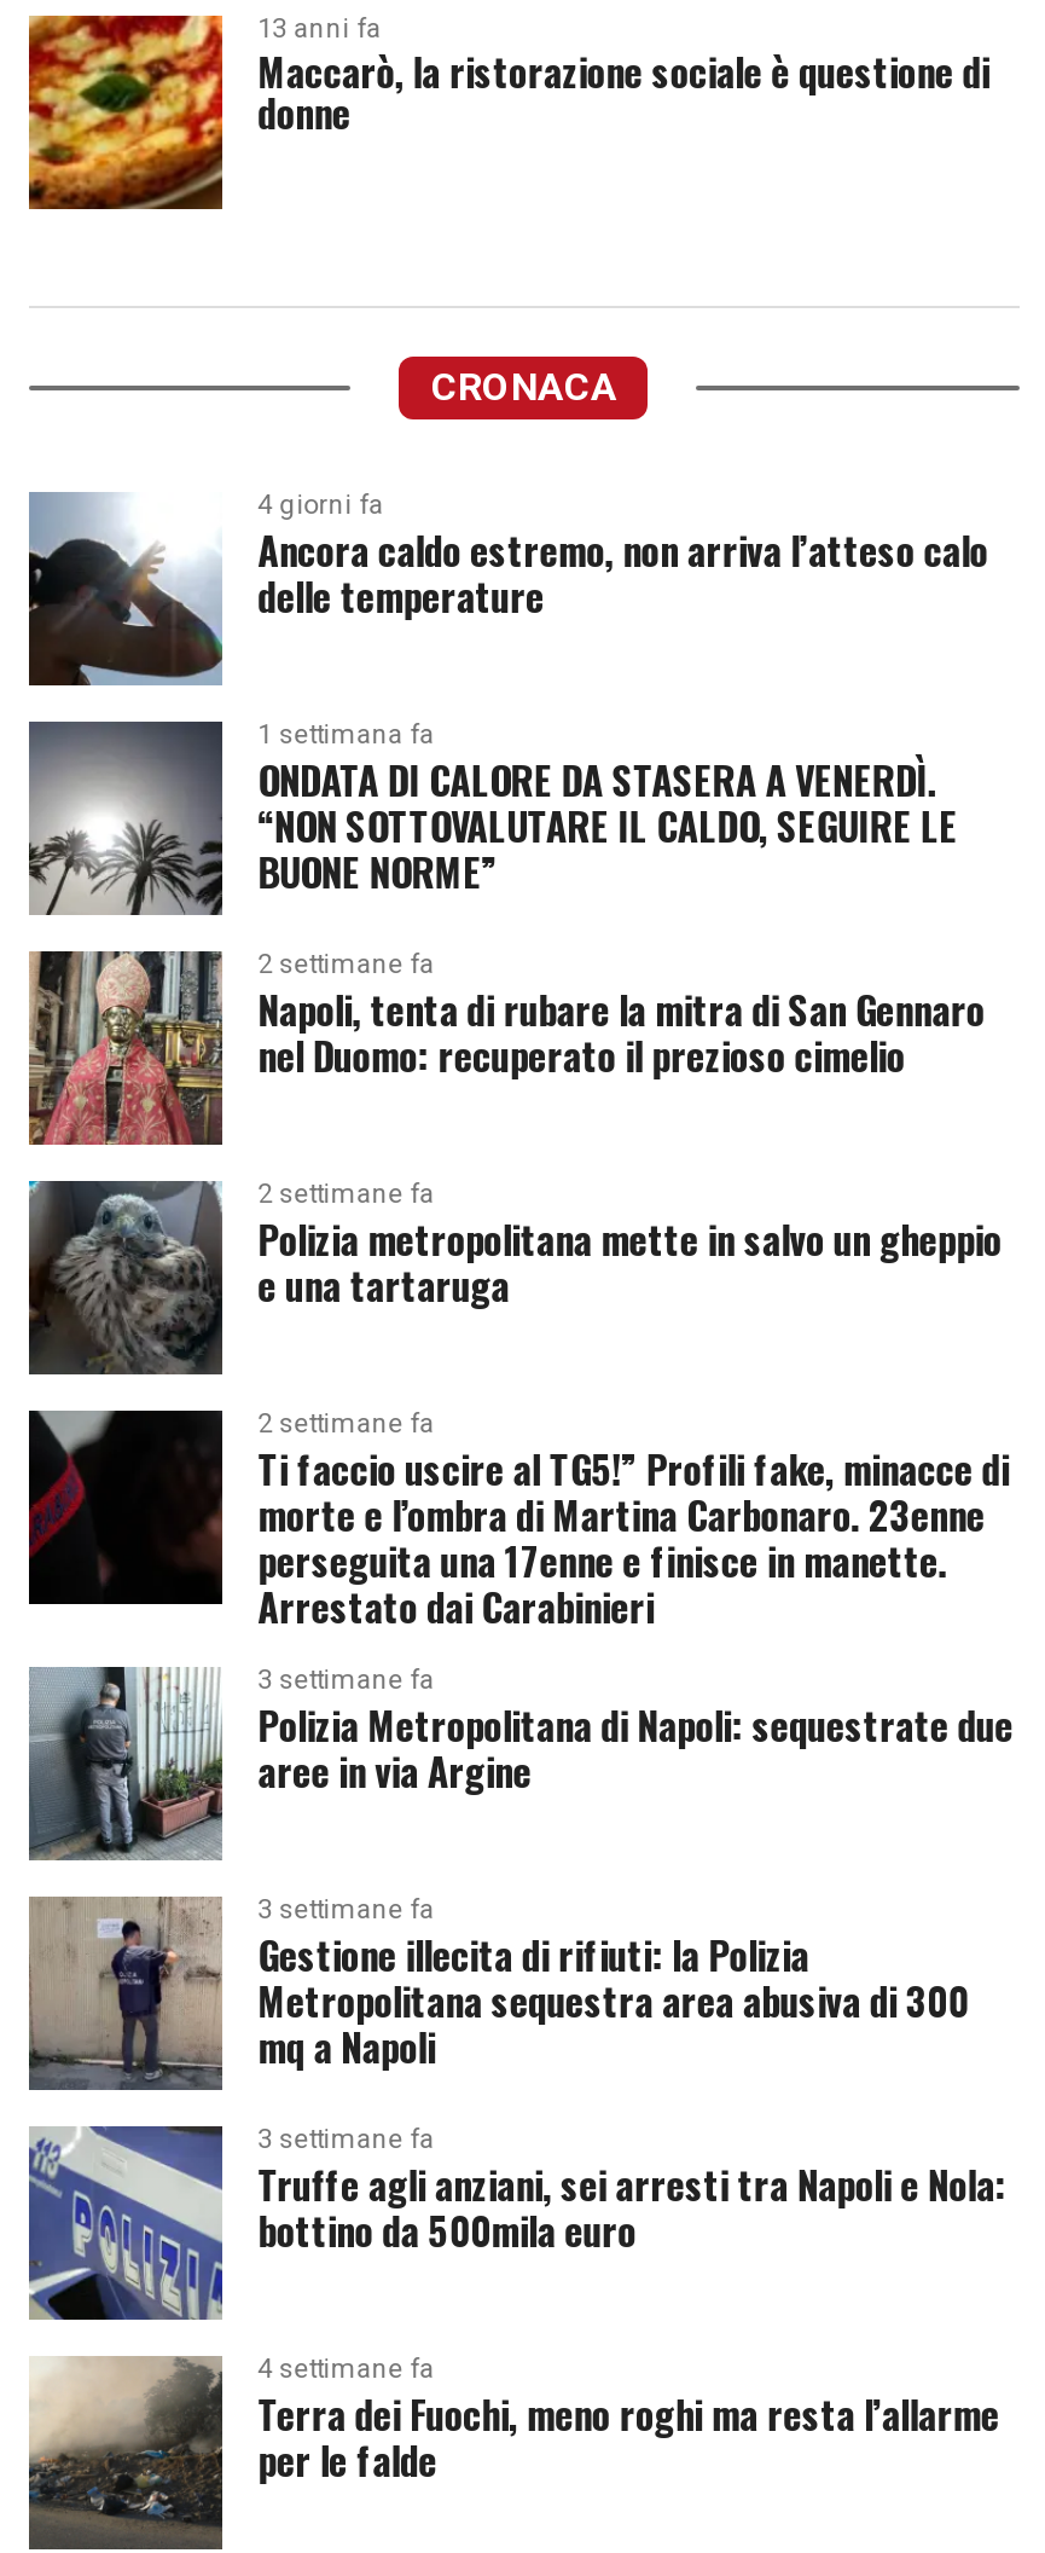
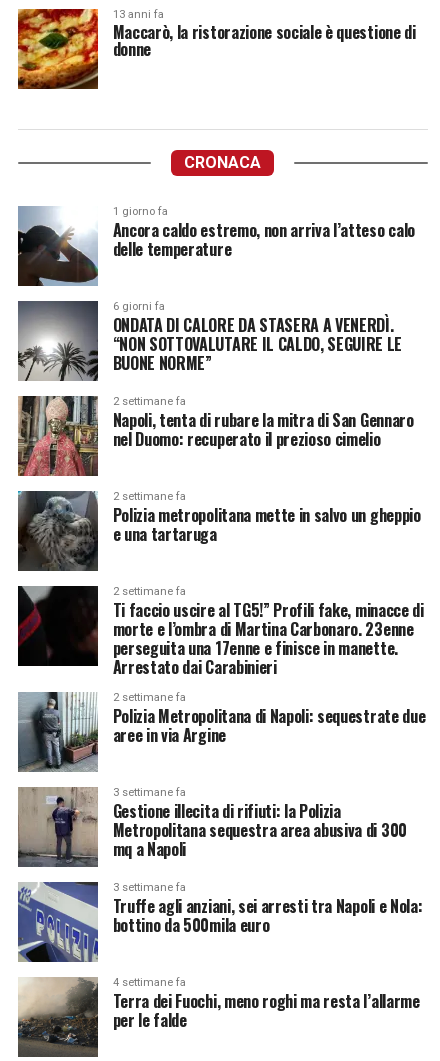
[258,490,383,521] 4 giorni fa -> [113,205,168,218] 1 giorno fa
[258,719,434,751] 1 settimana fa -> [113,300,165,313] 6 giorni fa
[258,1665,434,1696] 3 settimane fa -> [113,691,186,704] 2 settimane fa

